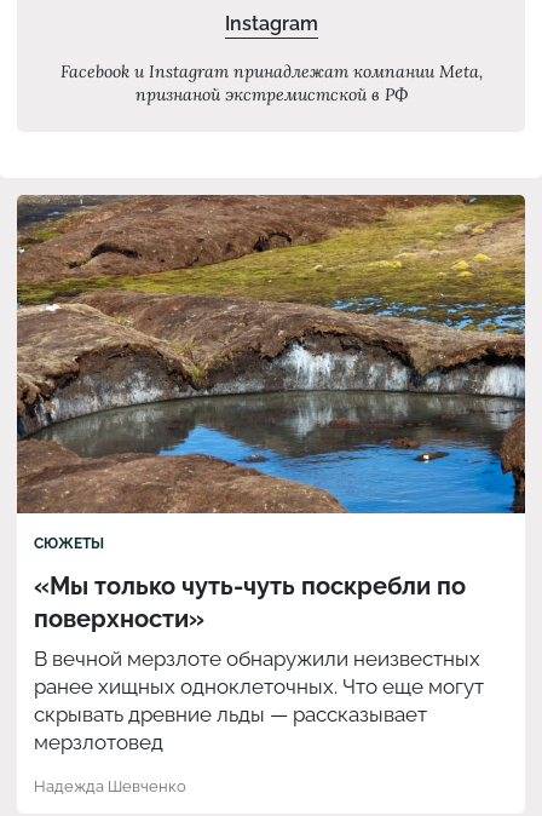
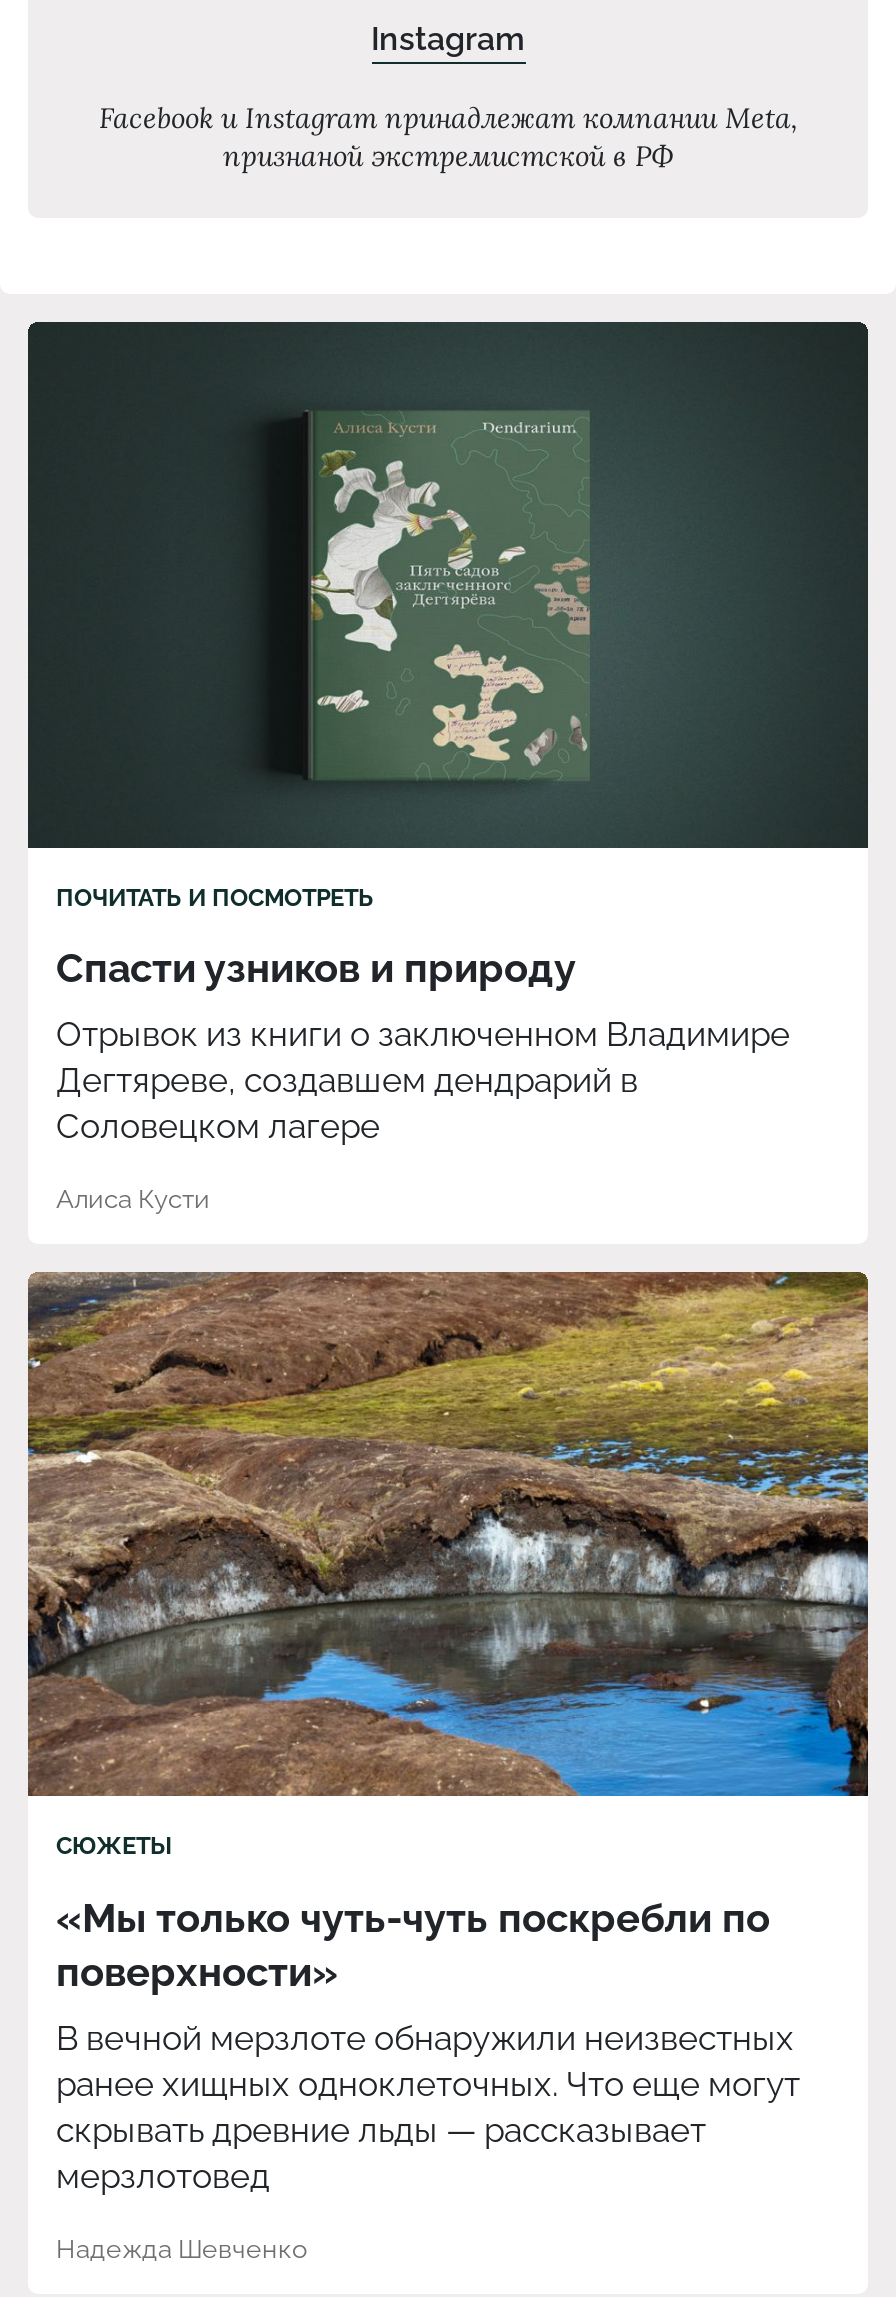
none -> [26,320,870,1214] [image] | ПОЧИТАТЬ И ПОСМОТРЕТЬ | Спасти узников и природу | Отрывок из книги о заключенном Владимире | Дегтяреве, создавшем дендрарий в | Соловецком лагере | Алиса Кусти

